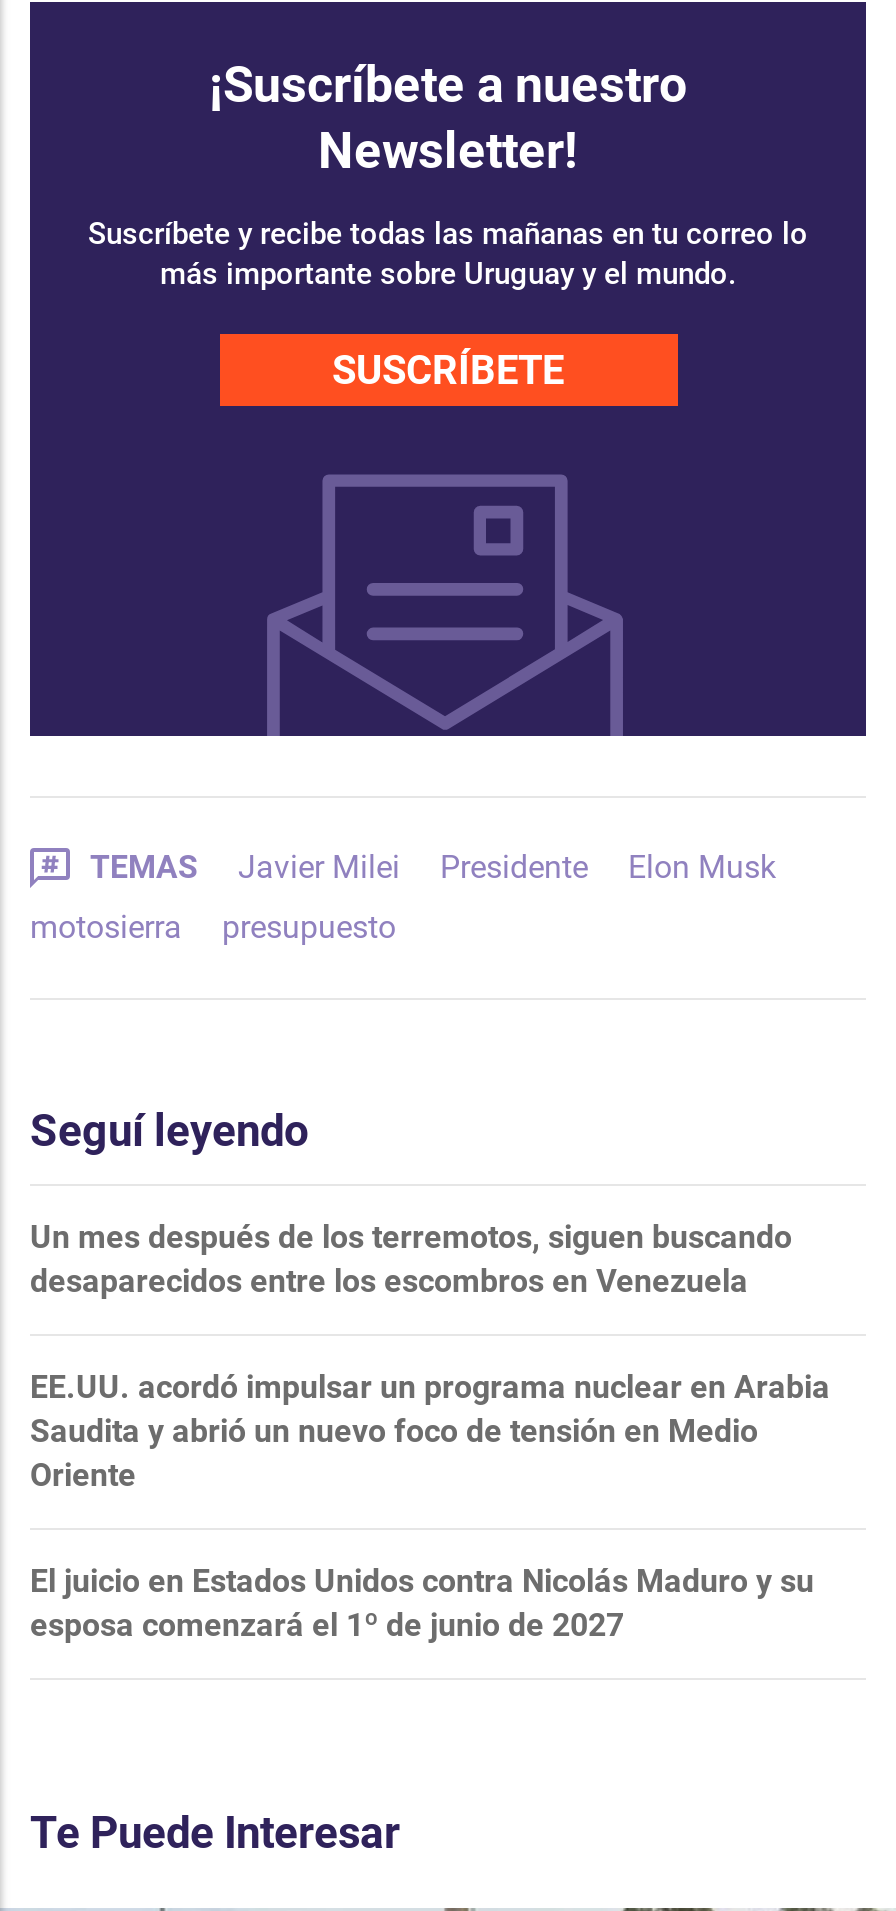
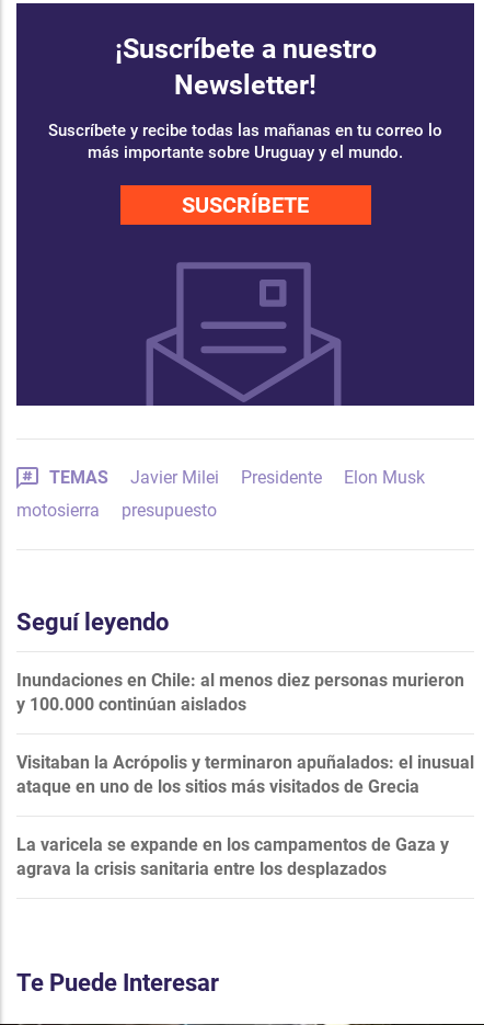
[30,1218,792,1300] Un mes después de los terremotos, siguen buscando | desaparecidos entre los escombros en Venezuela -> [16,669,464,714] Inundaciones en Chile: al menos diez personas murieron | y 100.000 continúan aislados
[30,1368,830,1494] EE.UU. acordó impulsar un programa nuclear en Arabia | Saudita y abrió un nuevo foco de tensión en Medio | Oriente -> [16,752,474,797] Visitaban la Acrópolis y terminaron apuñalados: el inusual | ataque en uno de los sitios más visitados de Grecia
[30,1562,814,1644] El juicio en Estados Unidos contra Nicolás Maduro y su | esposa comenzará el 1º de junio de 2027 -> [16,834,449,879] La varicela se expande en los campamentos de Gaza y | agrava la crisis sanitaria entre los desplazados

